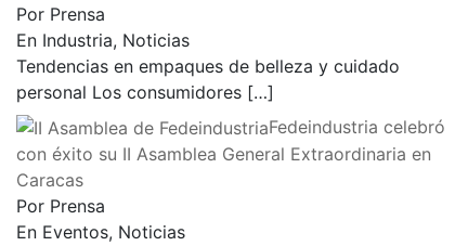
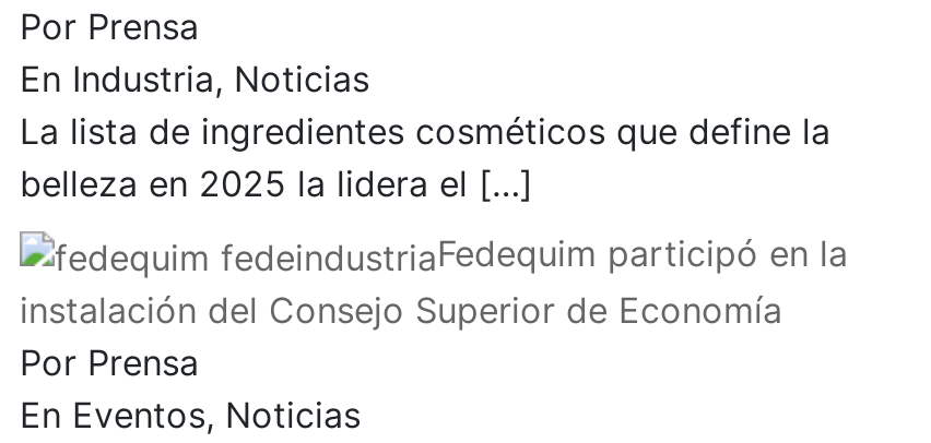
[16,55,400,103] Tendencias en empaques de belleza y cuidado | personal Los consumidores […] -> [20,110,830,206] La lista de ingredientes cosméticos que define la | belleza en 2025 la lidera el […]
[16,116,445,191] Fedeindustria celebró | con éxito su II Asamblea General Extraordinaria en | Caracas -> [20,233,848,332] Fedequim participó en la | instalación del Consejo Superior de Economía

